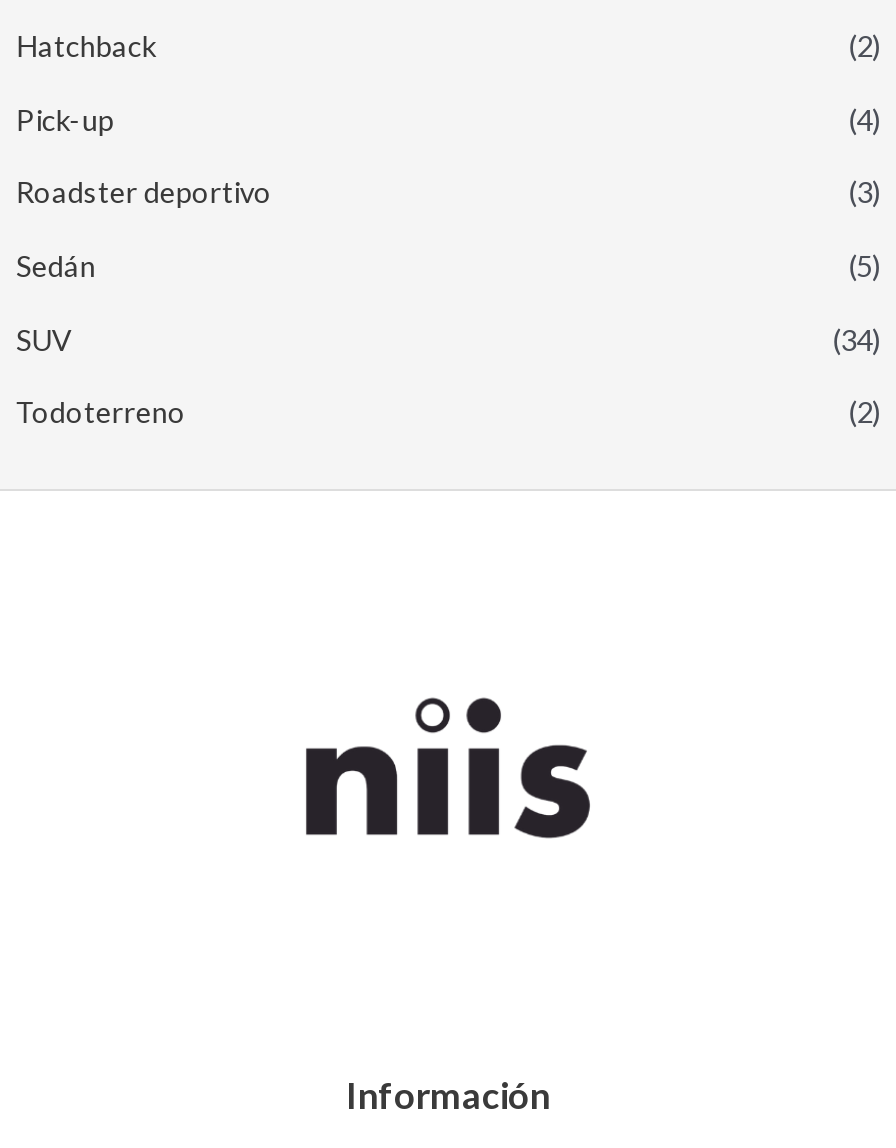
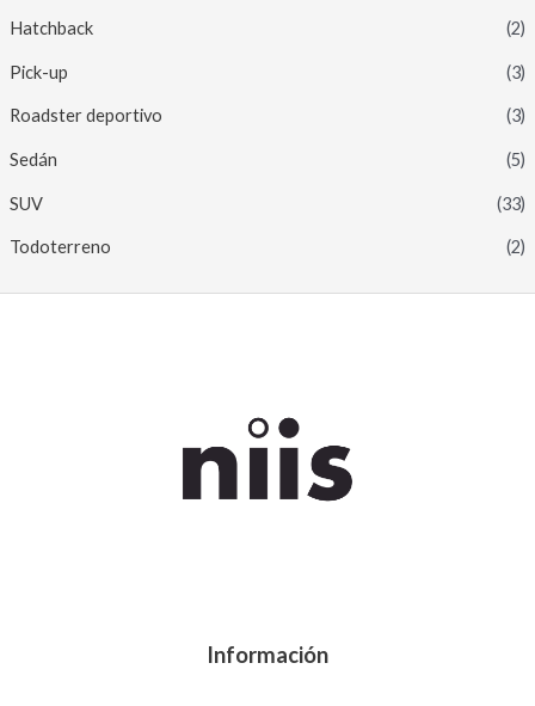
[848,102,880,136] (4) -> [506,62,526,82] (3)
[832,322,880,356] (34) -> [497,193,526,213] (33)

